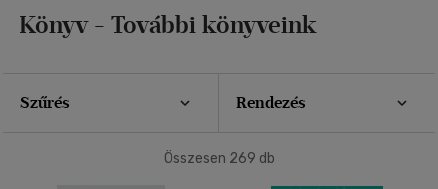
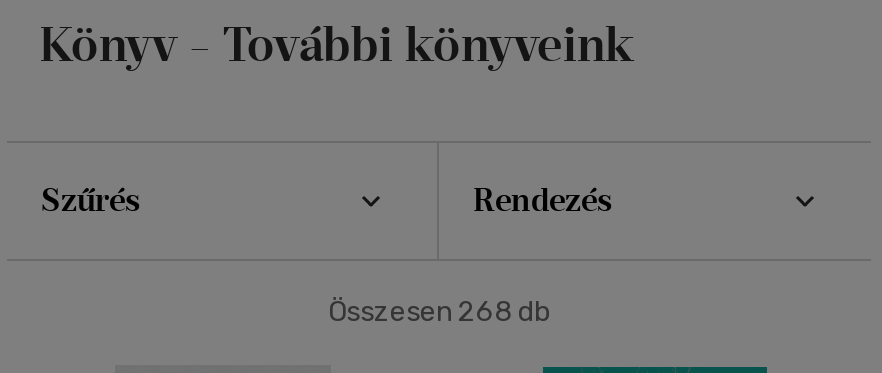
[163,150,274,167] Összesen 269 db -> [328,295,550,329] Összesen 268 db

